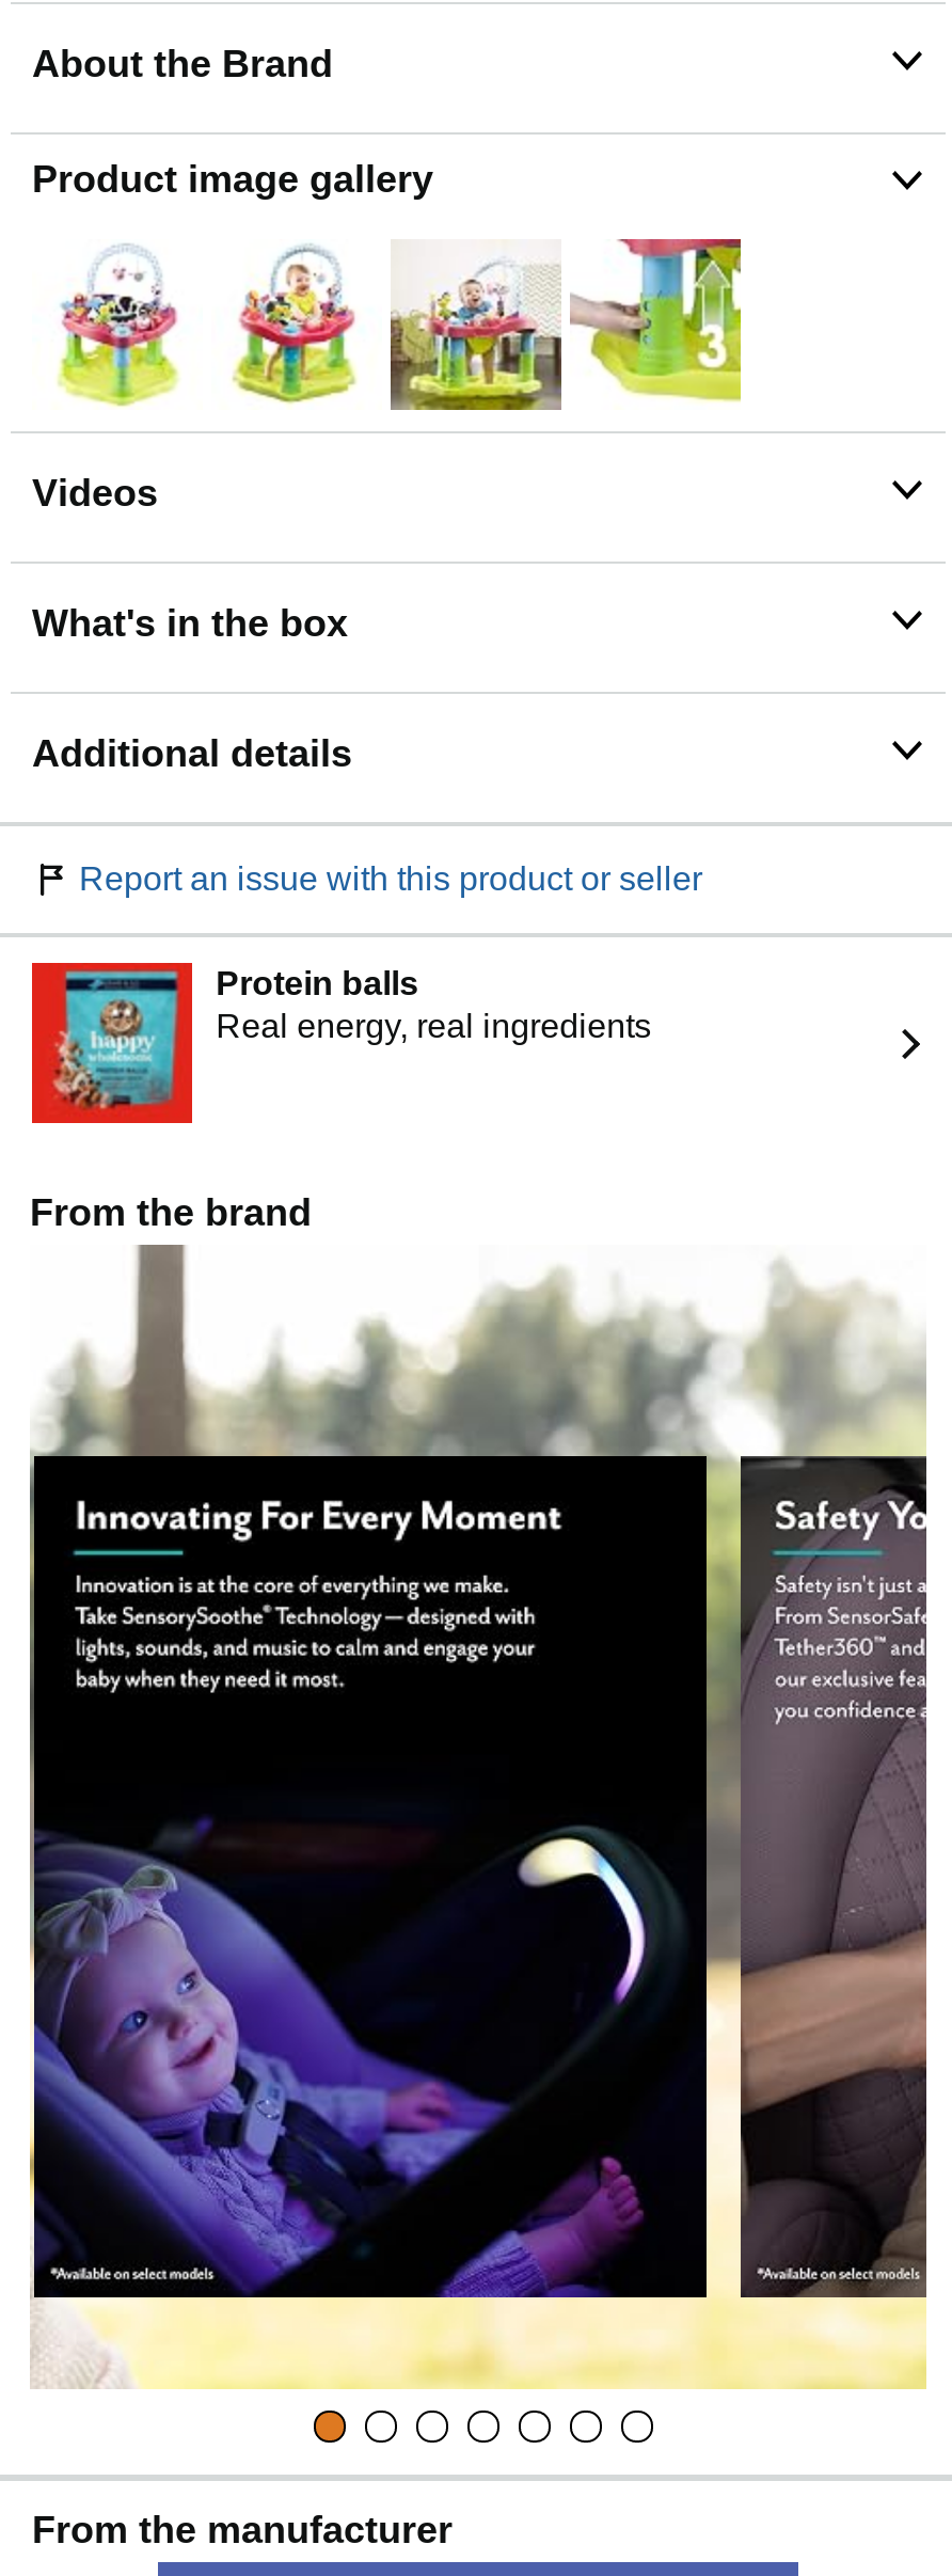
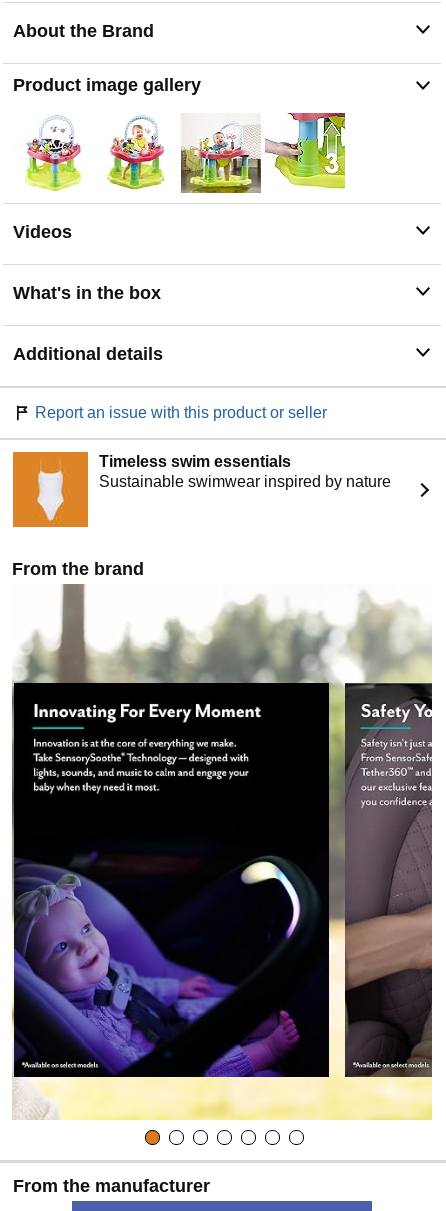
[32,963,651,1123] [image] | Protein balls | Real energy, real ingredients -> [13,452,391,527] [image] | Timeless swim essentials | Sustainable swimwear inspired by nature

